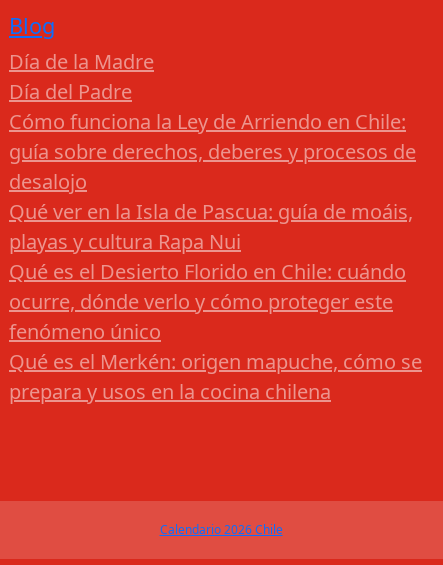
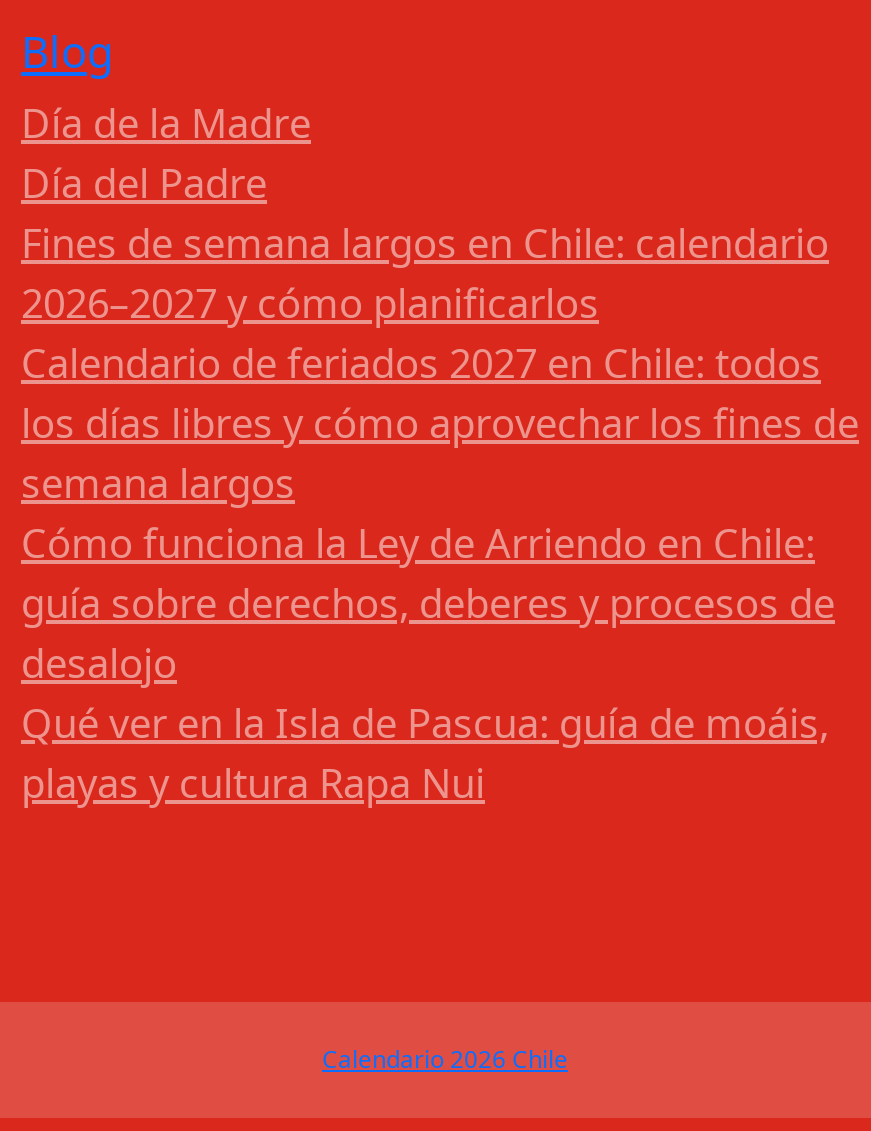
none -> [21,217,859,511] Fines de semana largos en Chile: calendario | 2026–2027 y cómo planificarlos | Calendario de feriados 2027 en Chile: todos | los días libres y cómo aprovechar los fines de | semana largos
moved [9,108,416,255] -> [21,517,835,811]: Cómo funciona la Ley de Arriendo en Chile: | guía sobre derechos, deberes y procesos de | desalojo | Qué ver en la Isla de Pascua: guía de moáis, | playas y cultura Rapa Nui
[9,258,422,405] Qué es el Desierto Florido en Chile: cuándo | ocurre, dónde verlo y cómo proteger este | fenómeno único | Qué es el Merkén: origen mapuche, cómo se | prepara y usos en la cocina chilena -> none

